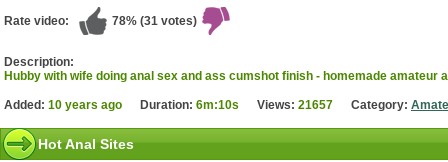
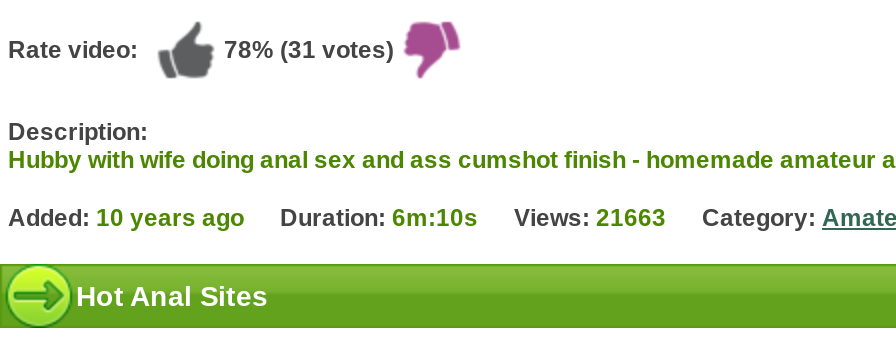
[254,98,333,112] Views: 21657 -> [508,203,666,231] Views: 21663

